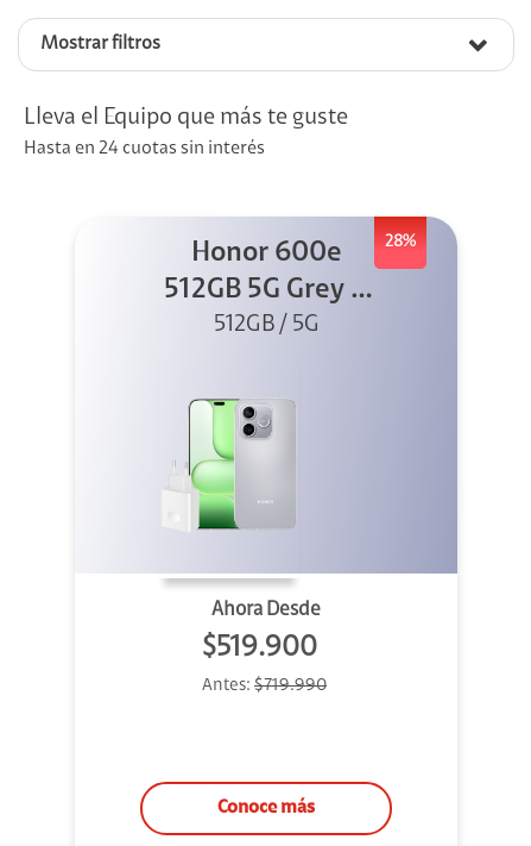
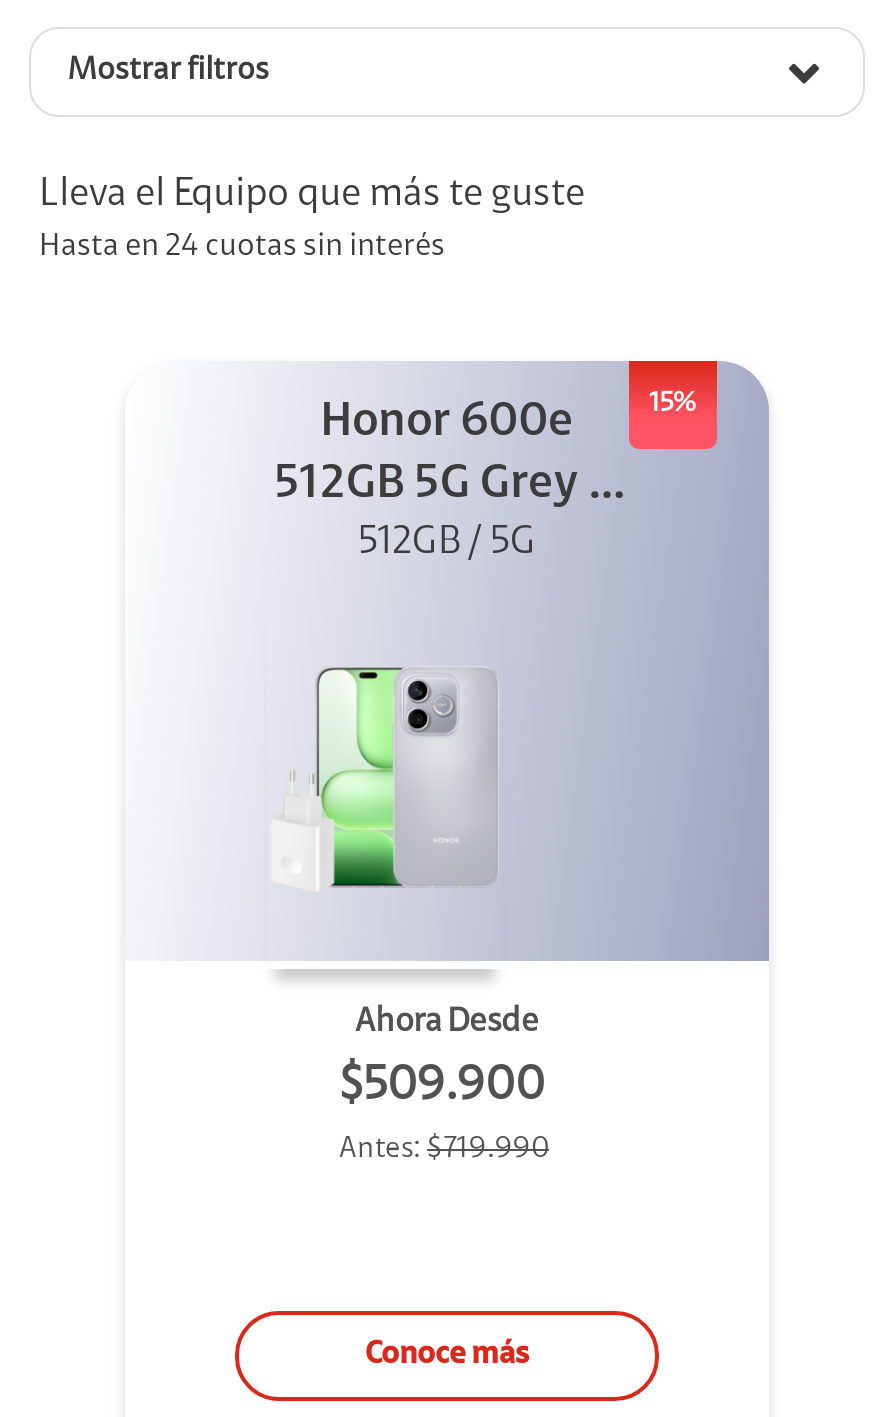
[385,235,416,251] 28% -> [649,391,695,419] 15%
[202,634,317,663] $519.900 -> [339,1063,545,1111] $509.900

